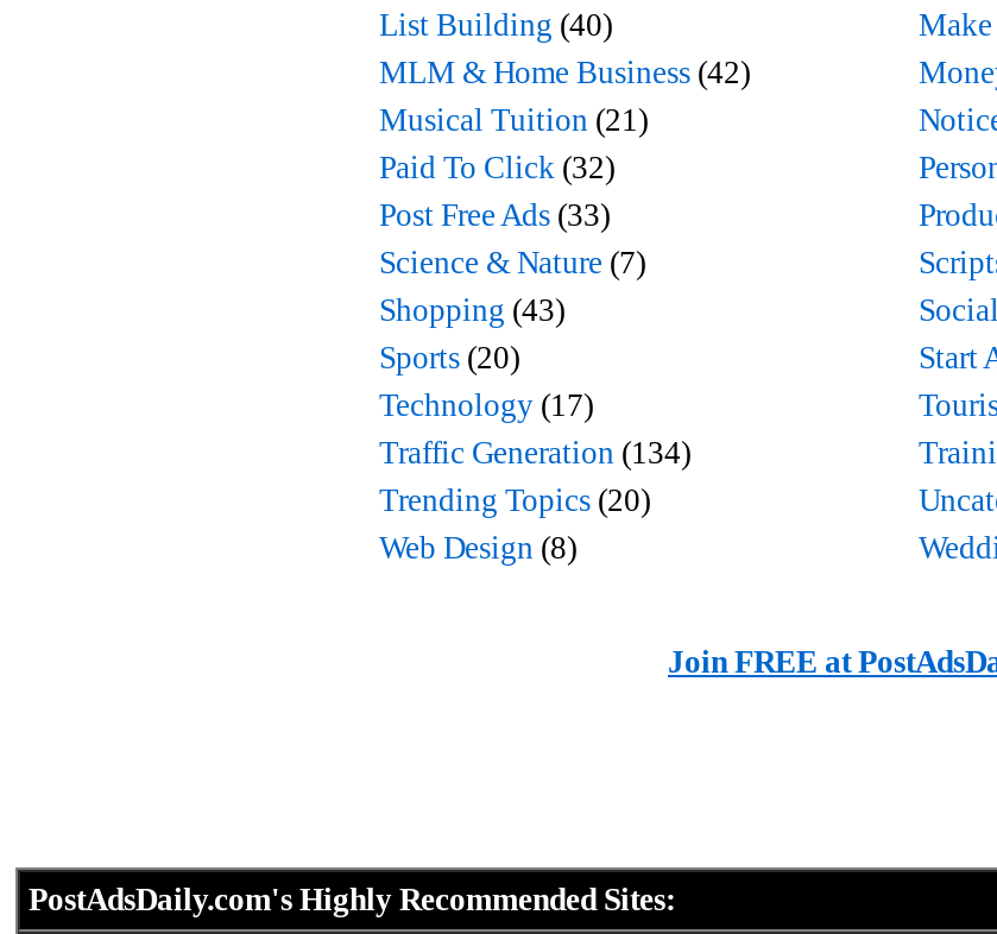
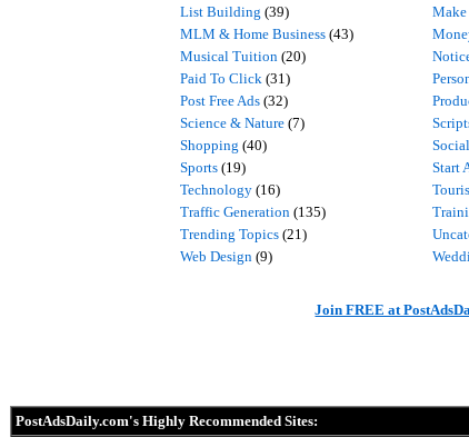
[379,6,612,42] List Building (40) -> [180,3,289,20] List Building (39)
[379,54,750,90] MLM & Home Business (42) -> [180,25,353,42] MLM & Home Business (43)
[379,101,648,137] Musical Tuition (21) -> [180,47,306,64] Musical Tuition (20)
[379,149,614,185] Paid To Click (32) -> [180,70,290,86] Paid To Click (31)
[379,197,610,232] Post Free Ads (33) -> [180,92,288,109] Post Free Ads (32)
[379,292,564,327] Shopping (43) -> [180,136,267,153] Shopping (40)
[379,339,519,375] Sports (20) -> [180,159,246,175] Sports (19)
[379,387,593,422] Technology (17) -> [180,181,280,198] Technology (16)
[379,434,690,470] Traffic Generation (134) -> [180,203,326,220] Traffic Generation (135)
[379,482,650,517] Trending Topics (20) -> [180,225,307,242] Trending Topics (21)
[379,529,576,565] Web Design (8) -> [180,248,272,264] Web Design (9)

